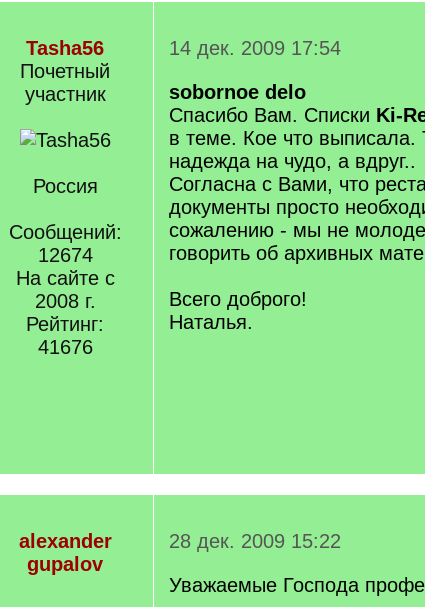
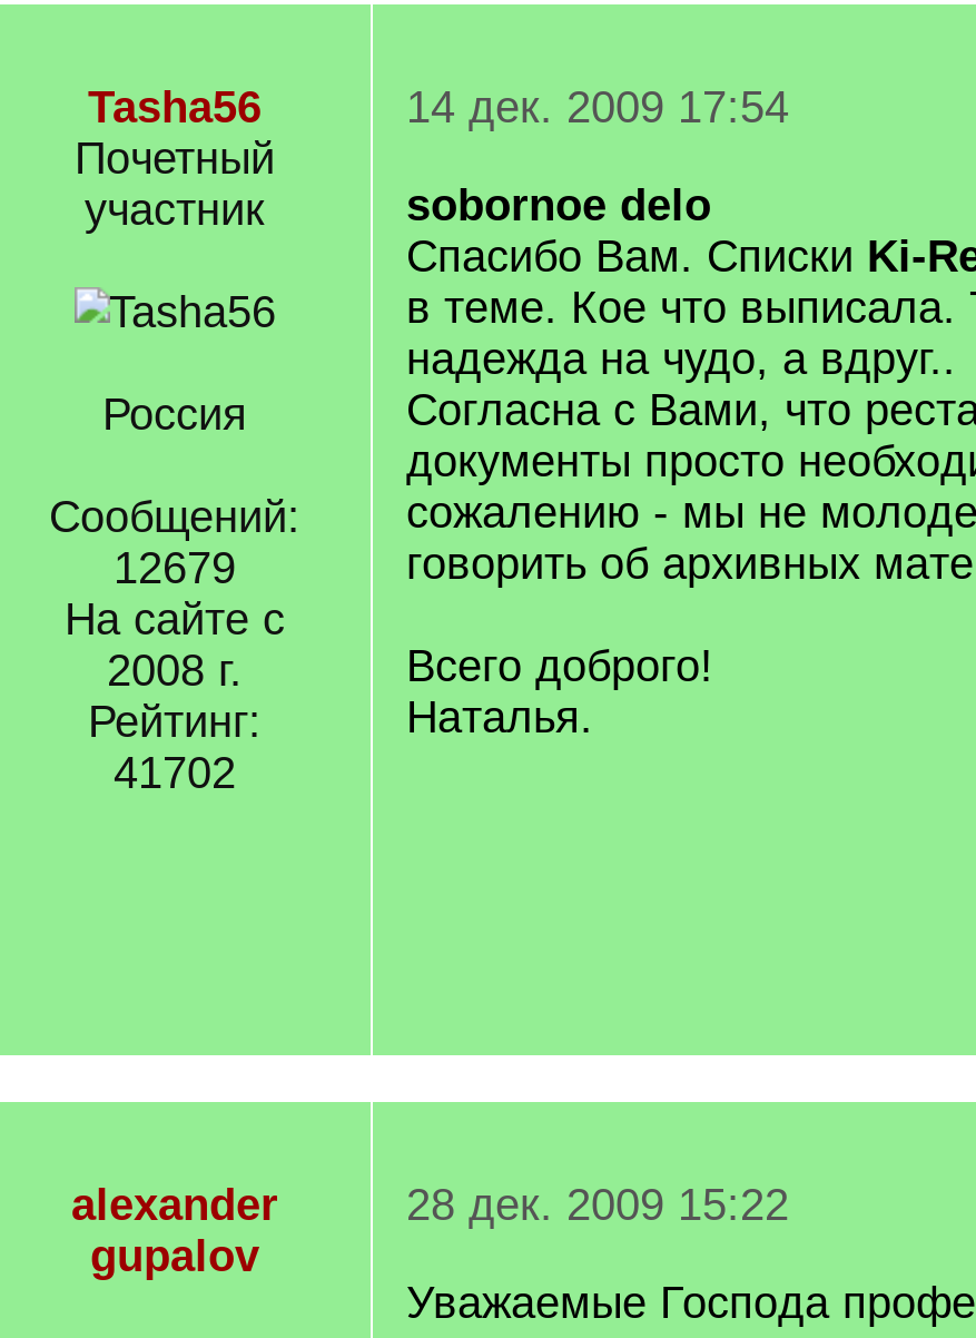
[37,244,92,266] 12674 -> [114,543,236,592] 12679
[37,336,92,358] 41676 -> [114,748,236,797] 41702

